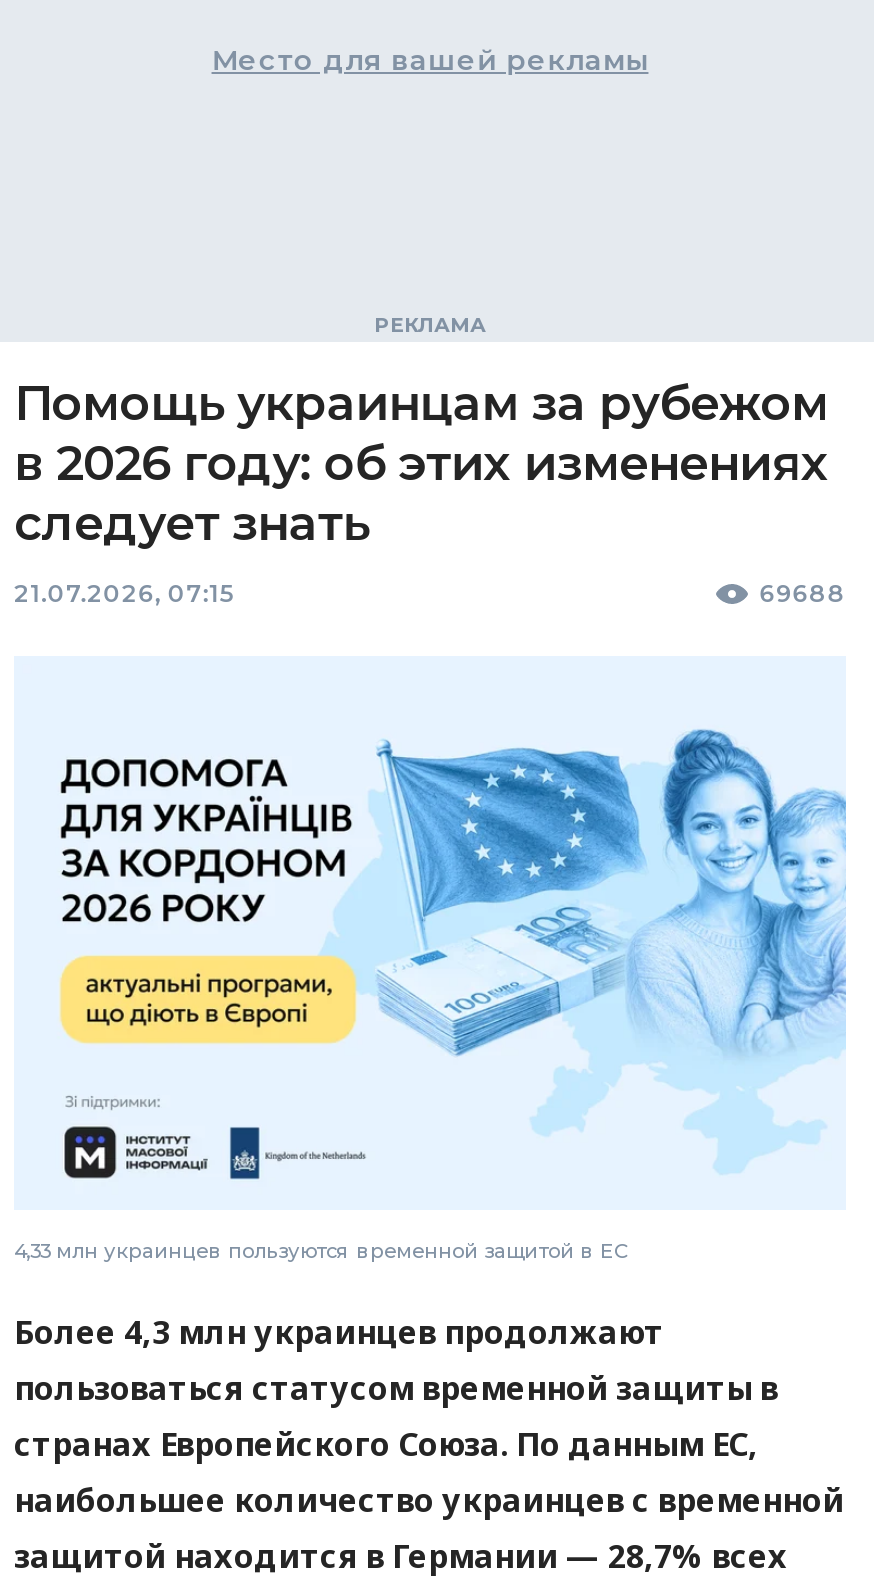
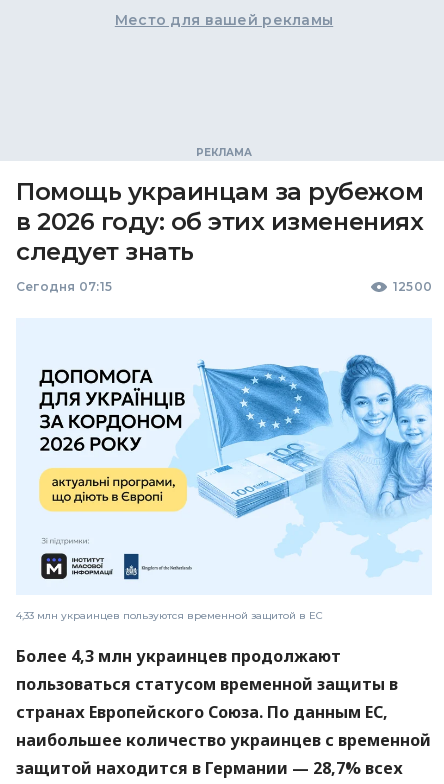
[14,578,846,608] 21.07.2026, 07:15 | 69688 -> [16,279,432,294] Сегодня 07:15 | 12500

